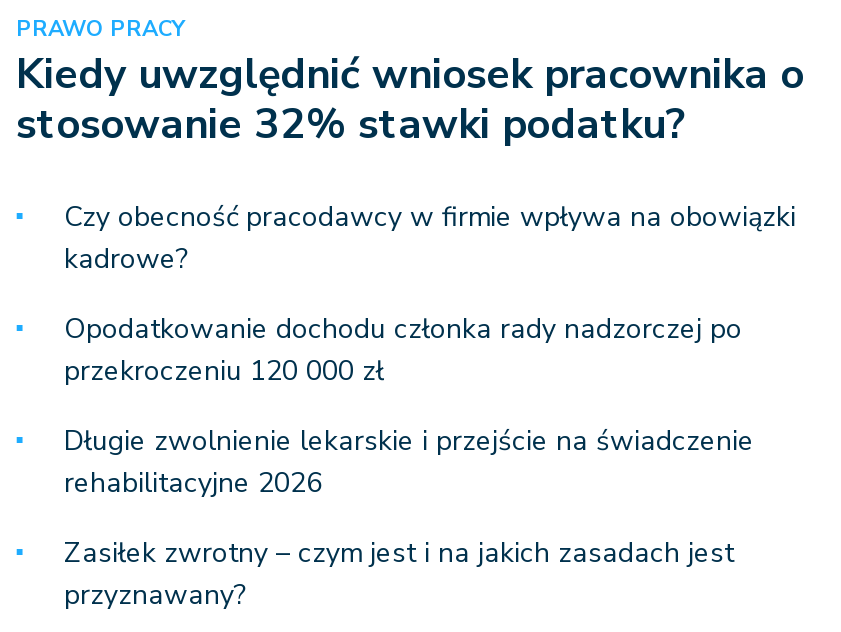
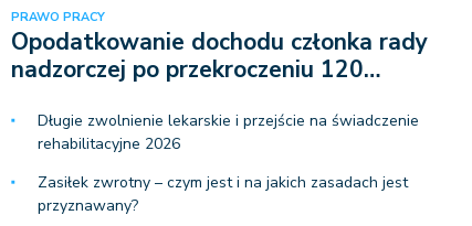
[16,47,804,391] Kiedy uwzględnić wniosek pracownika o | stosowanie 32% stawki podatku? | Czy obecność pracodawcy w firmie wpływa na obowiązki | kadrowe? | Opodatkowanie dochodu członka rady nadzorczej po | przekroczeniu 120 000 zł -> [11,27,428,85] Opodatkowanie dochodu członka rady | nadzorczej po przekroczeniu 120…

